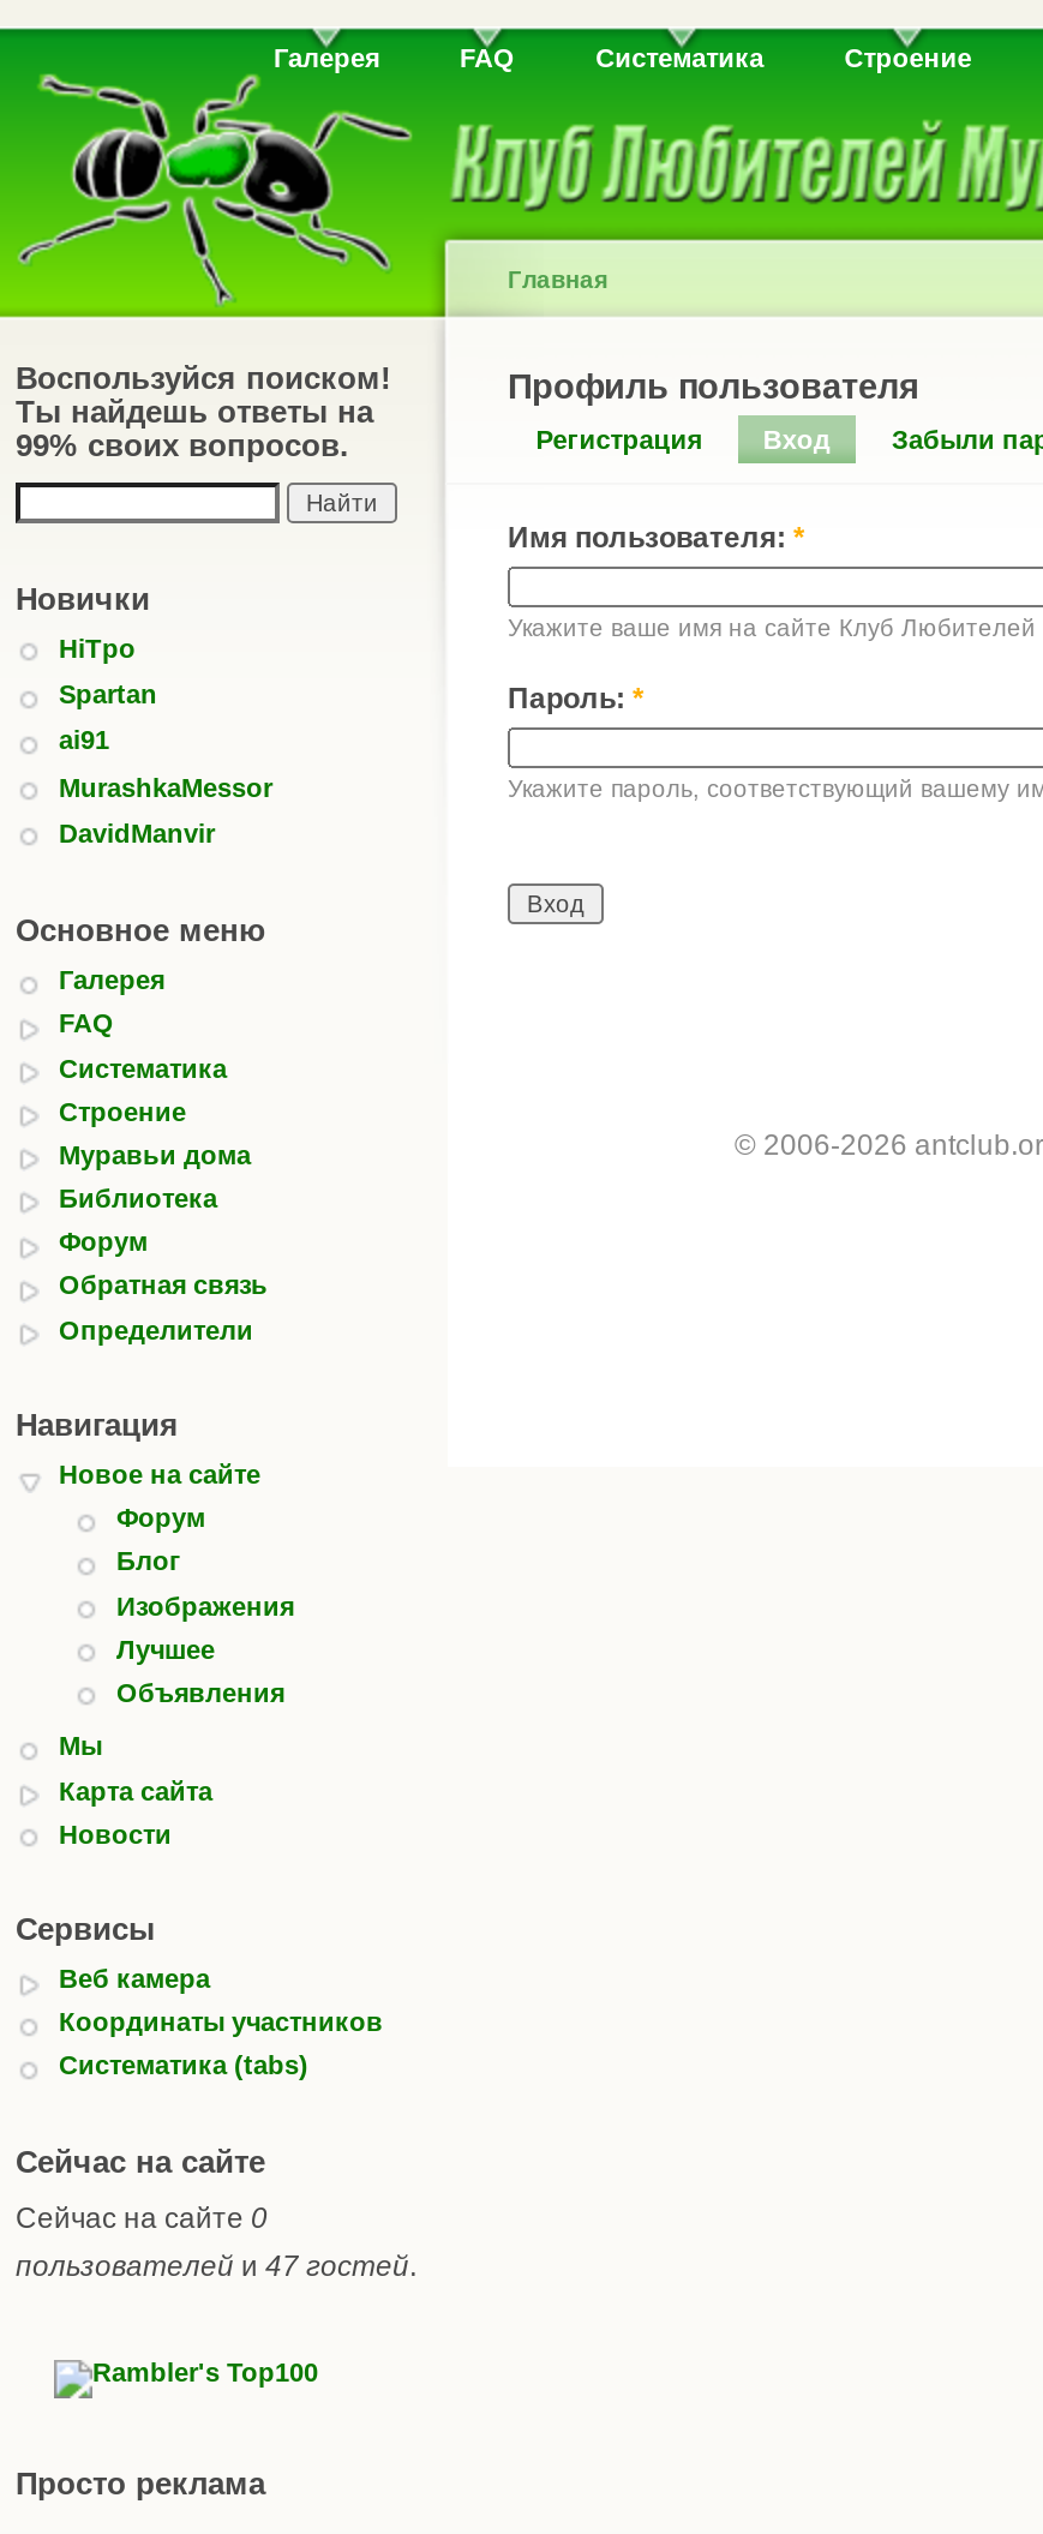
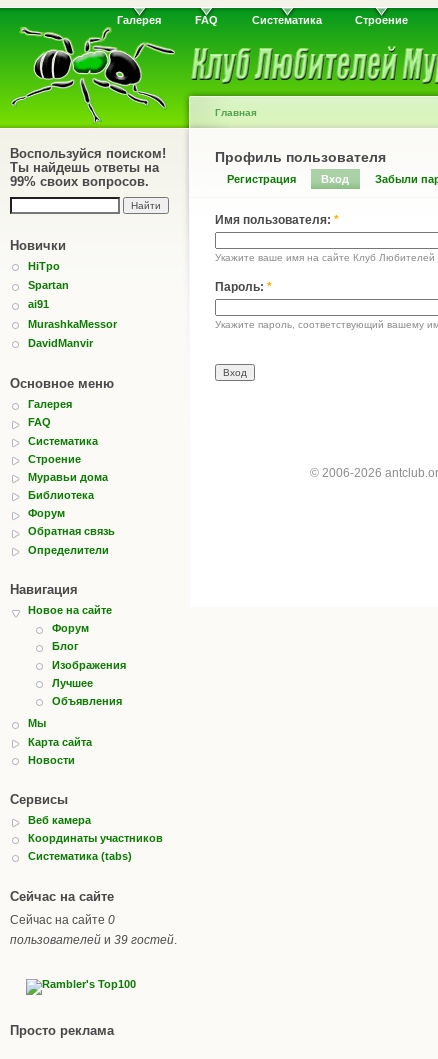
[16,2249,416,2283] пользователей и 47 гостей. -> [10,933,177,947] пользователей и 39 гостей.

